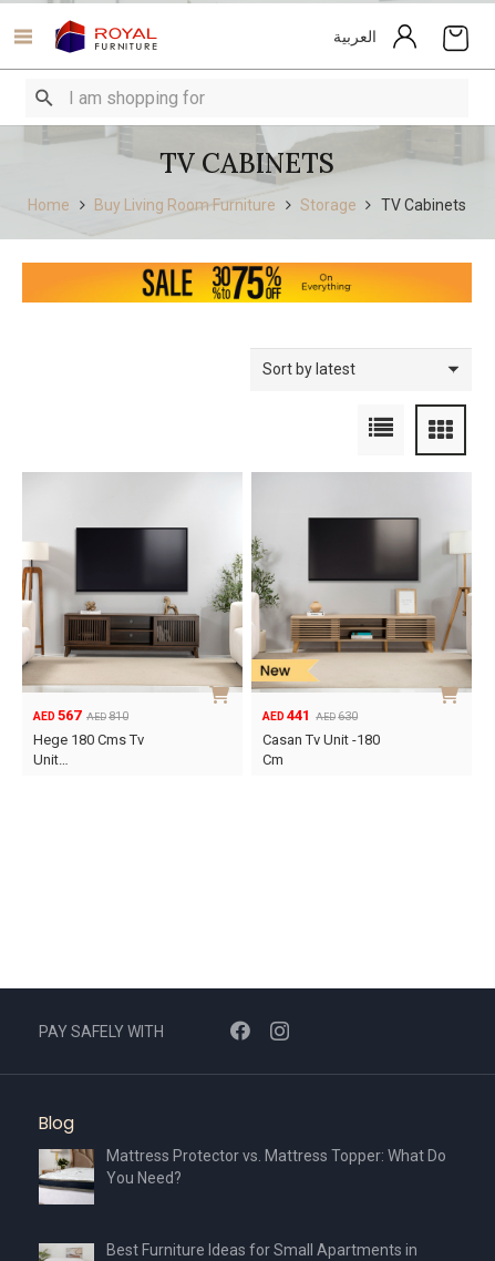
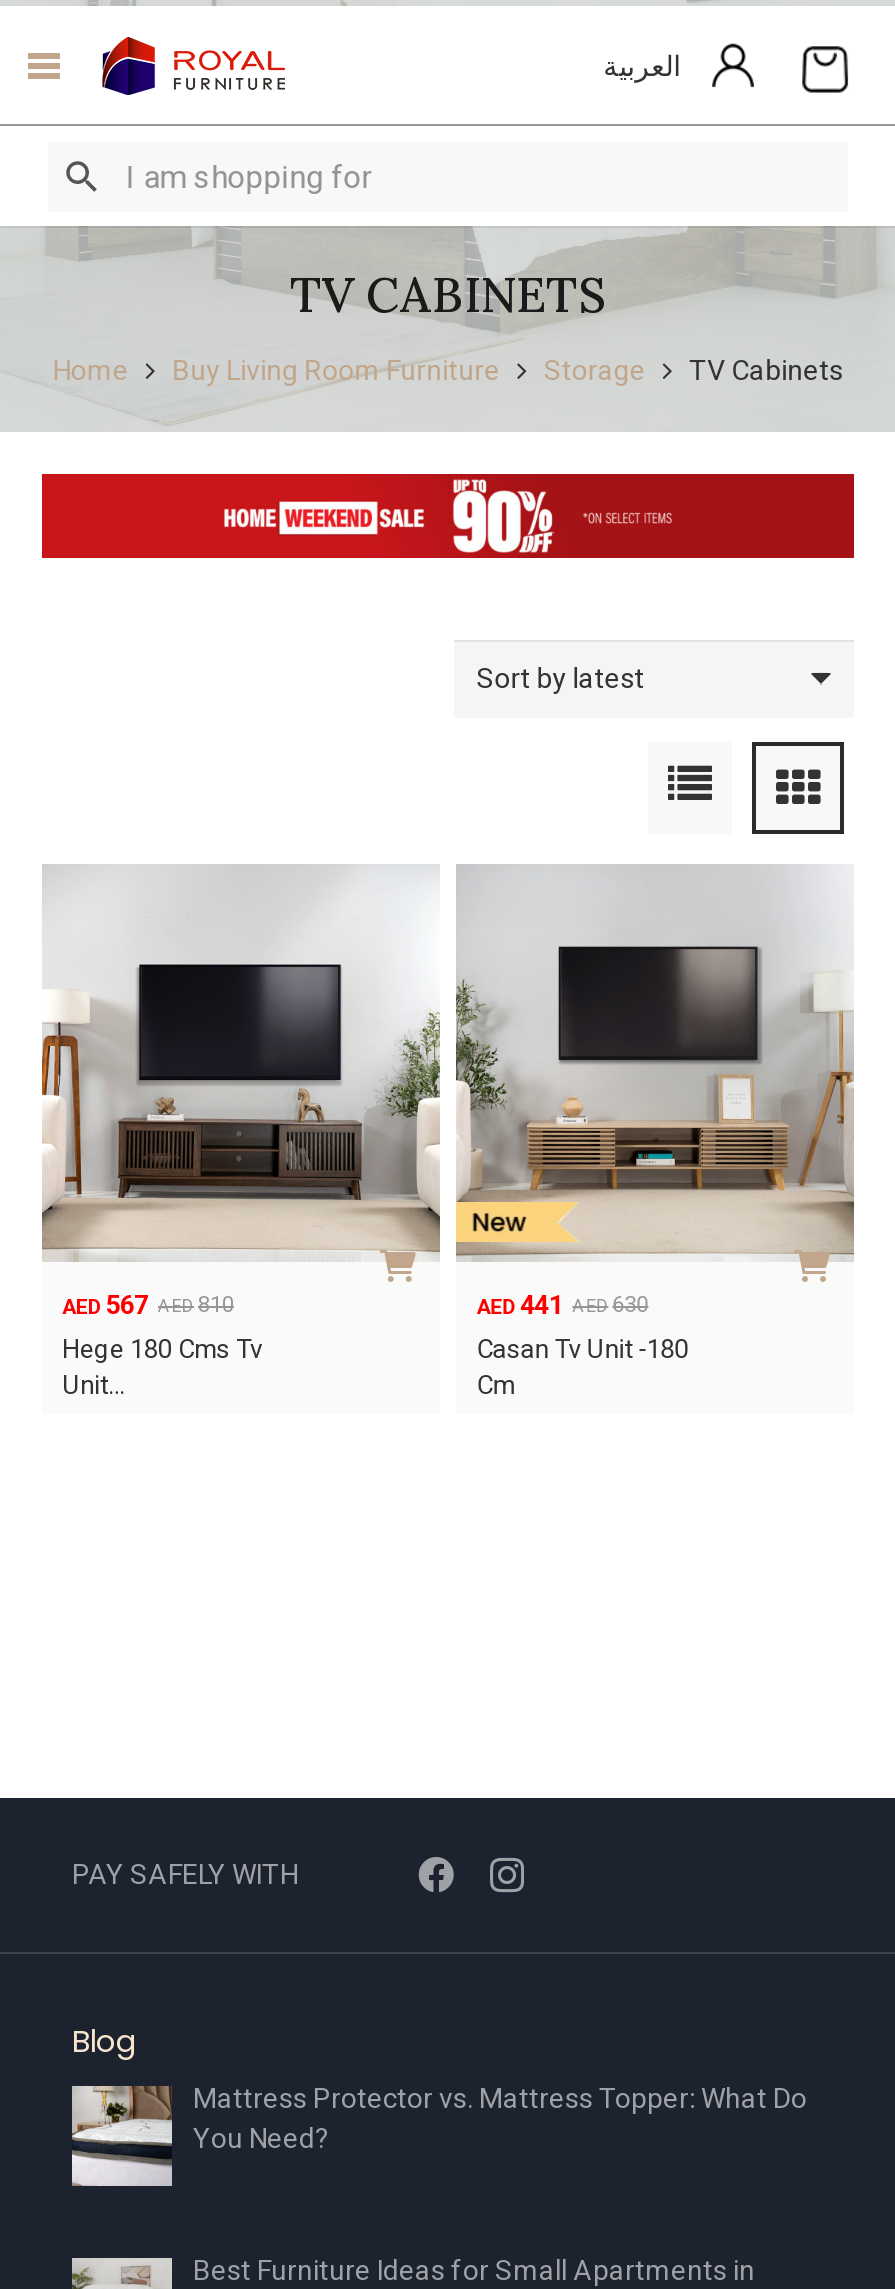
[21,262,473,304] [image] -> [40,472,856,560] [image]

